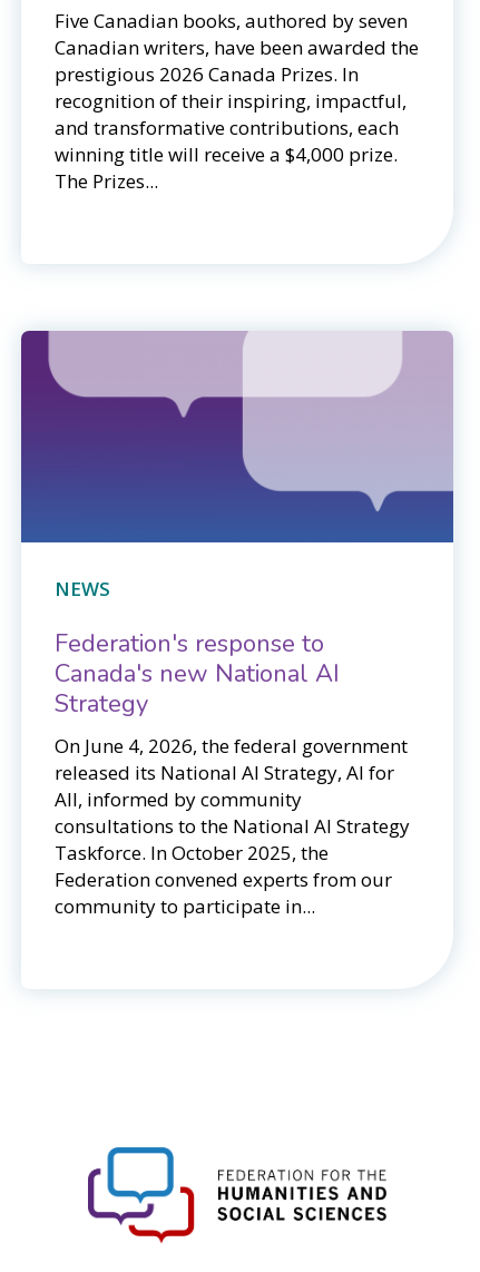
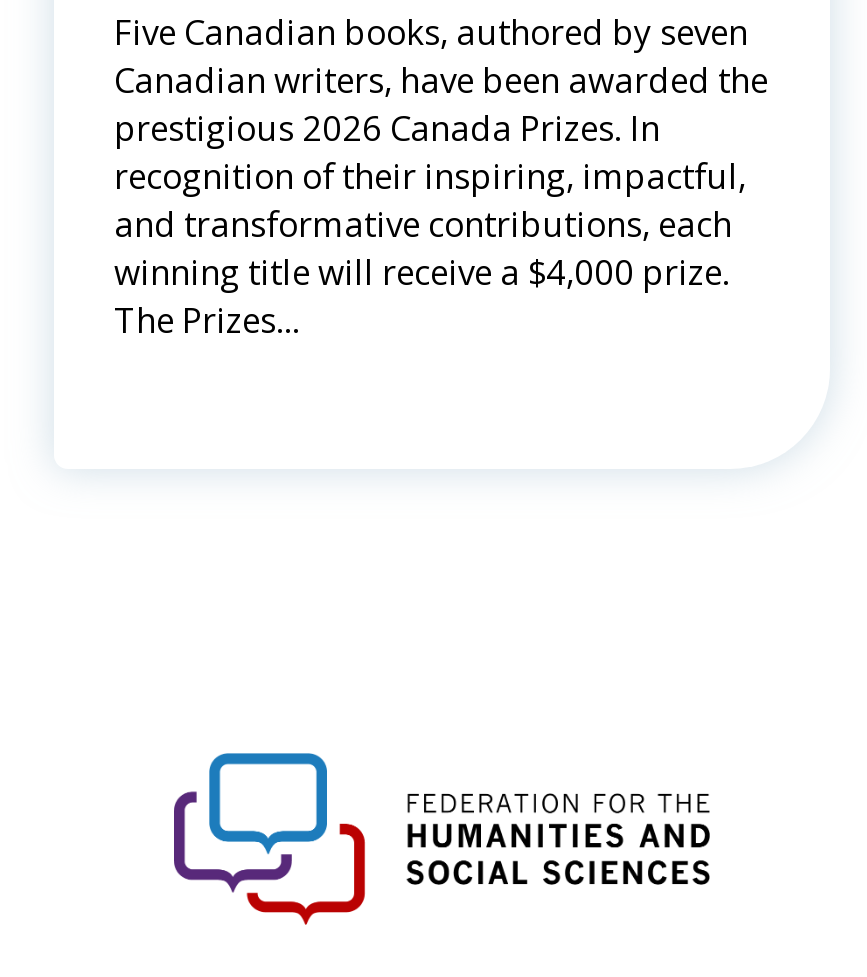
[20,329,454,919] [image] | NEWS | Federation's response to | Canada's new National AI | Strategy | On June 4, 2026, the federal government | released its National AI Strategy, AI for | All, informed by community | consultations to the National AI Strategy | Taskforce. In October 2025, the | Federation convened experts from our | community to participate in... -> none

